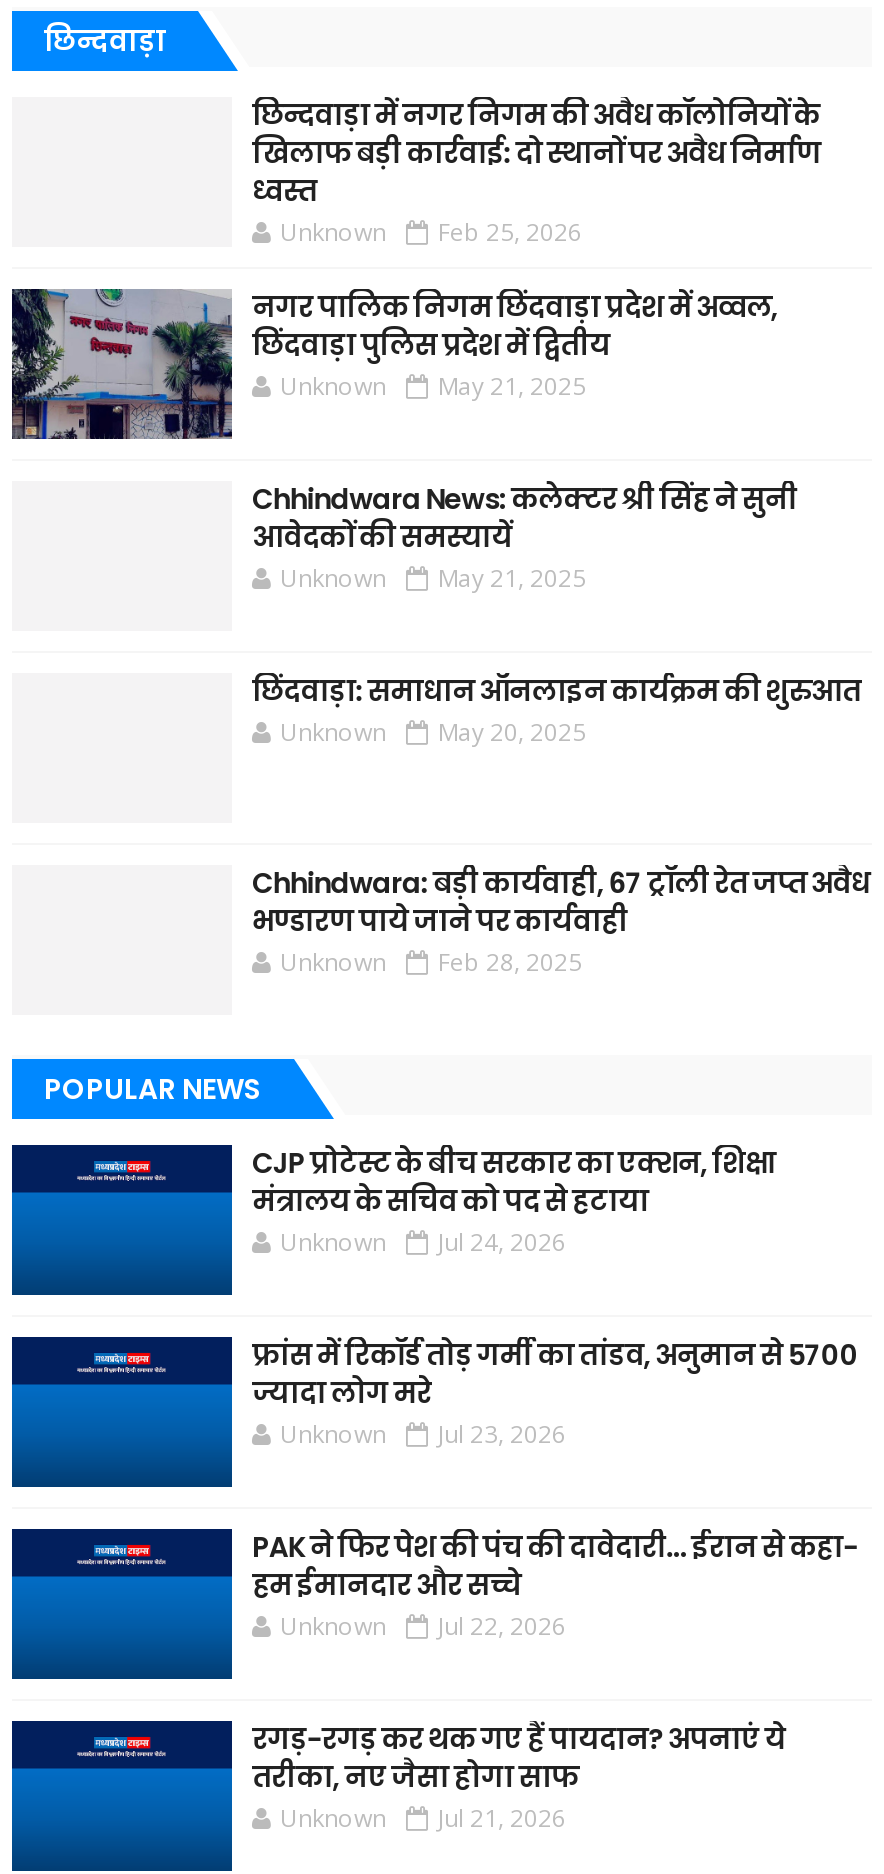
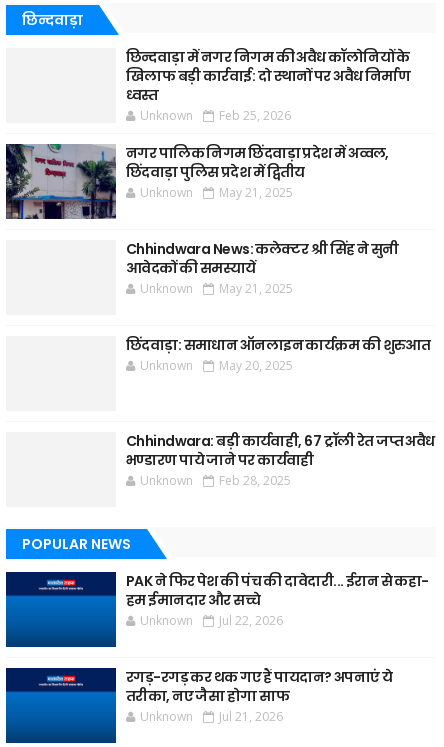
[252,1143,859,1451] CJP प्रोटेस्ट के बीच सरकार का एक्शन, शिक्षा | मंत्रालय के सचिव को पद से हटाया | Unknown | Jul 24, 2026 | फ्रांस में रिकॉर्ड तोड़ गर्मी का तांडव, अनुमान से 5700 | ज्यादा लोग मरे | Unknown | Jul 23, 2026 -> none

